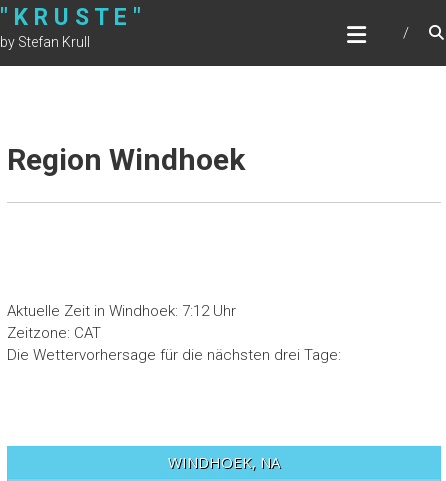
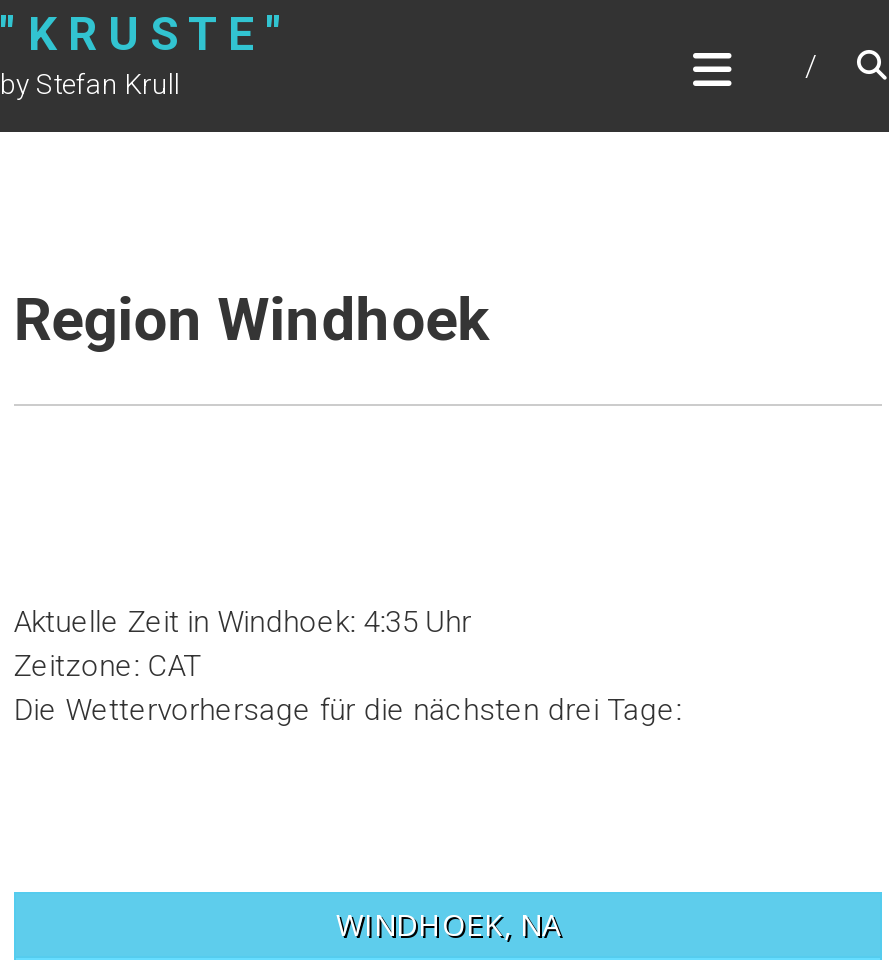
[7,301,236,319] Aktuelle Zeit in Windhoek: 7:12 Uhr -> [13,603,471,639] Aktuelle Zeit in Windhoek: 4:35 Uhr

